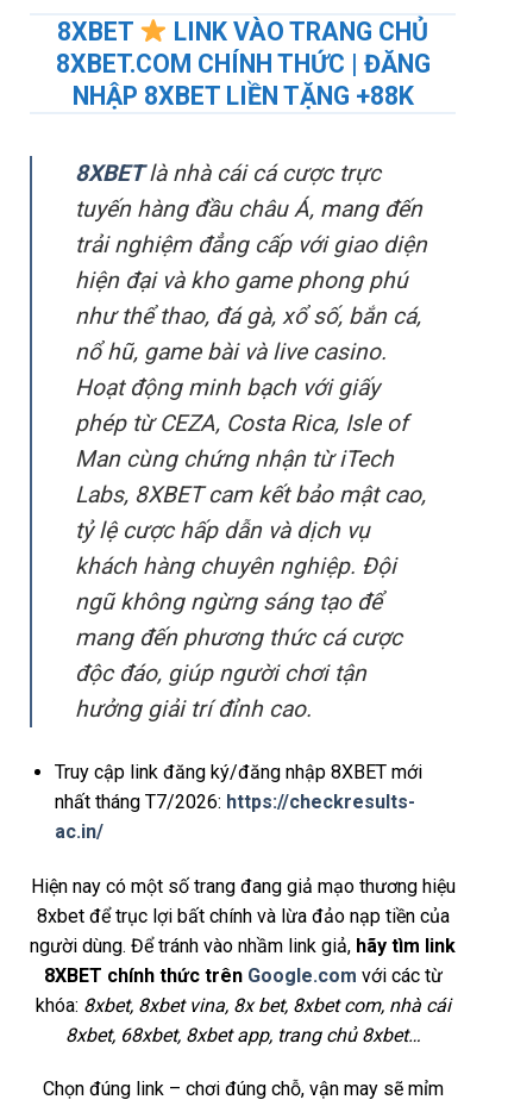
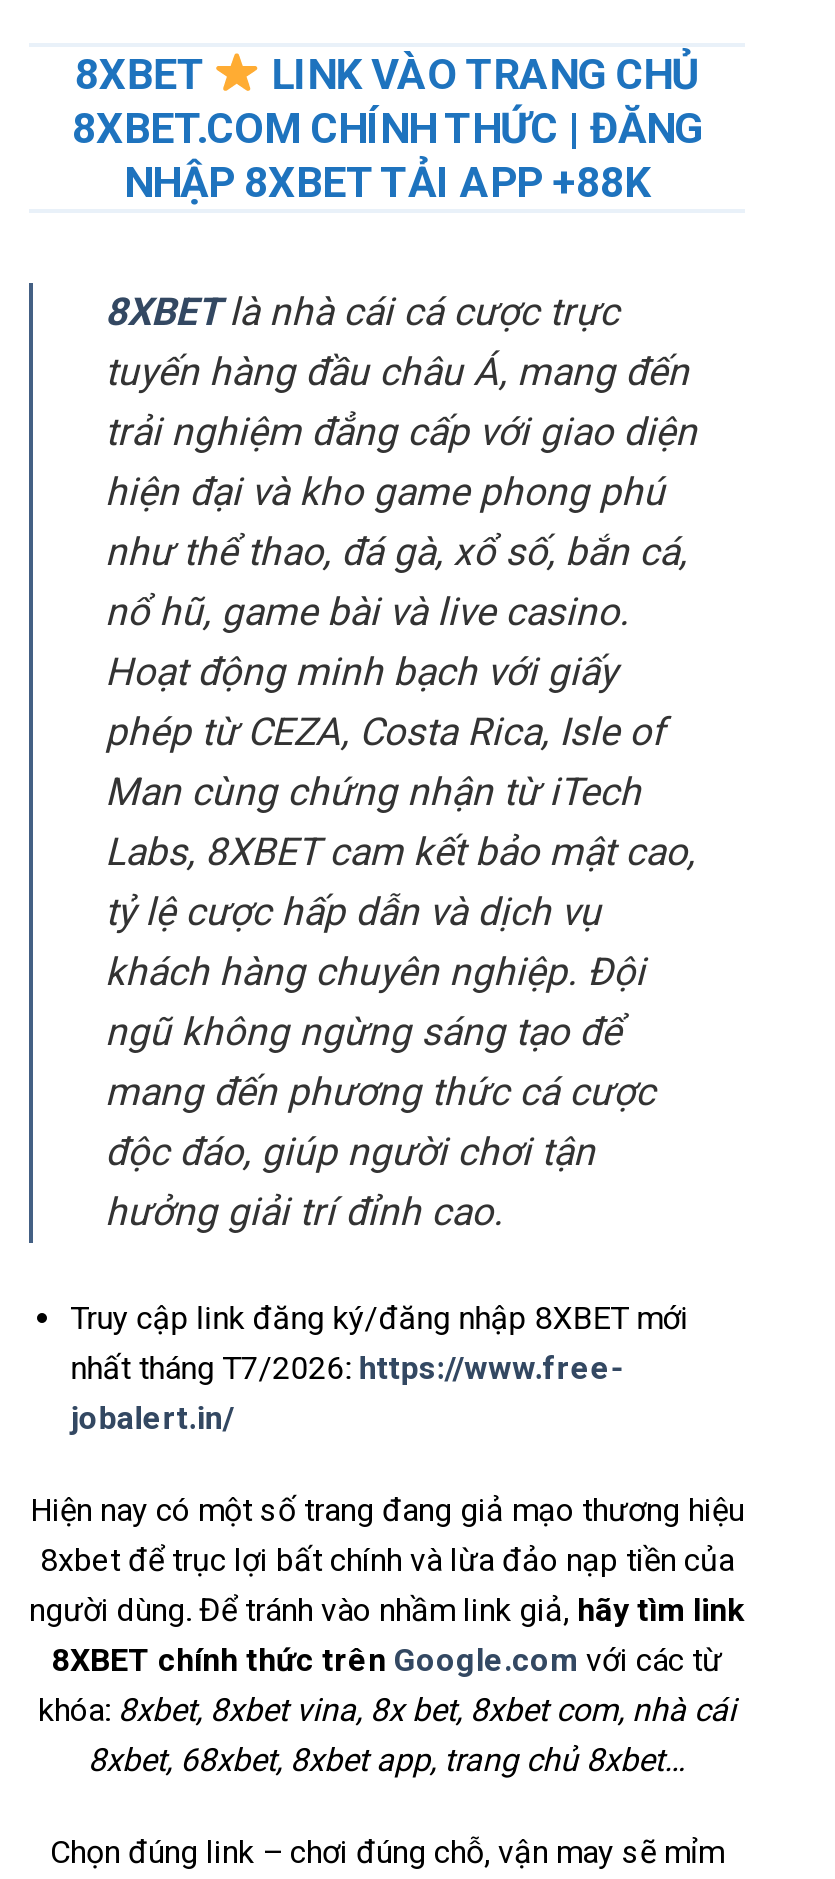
[72,81,413,110] NHẬP 8XBET LIỀN TẶNG +88K -> [124,156,650,206] NHẬP 8XBET TẢI APP +88K
[54,790,415,843] nhất tháng T7/2026: https://checkresults- | ac.in/ -> [71,1349,623,1437] nhất tháng T7/2026: https://www.free- | jobalert.in/

